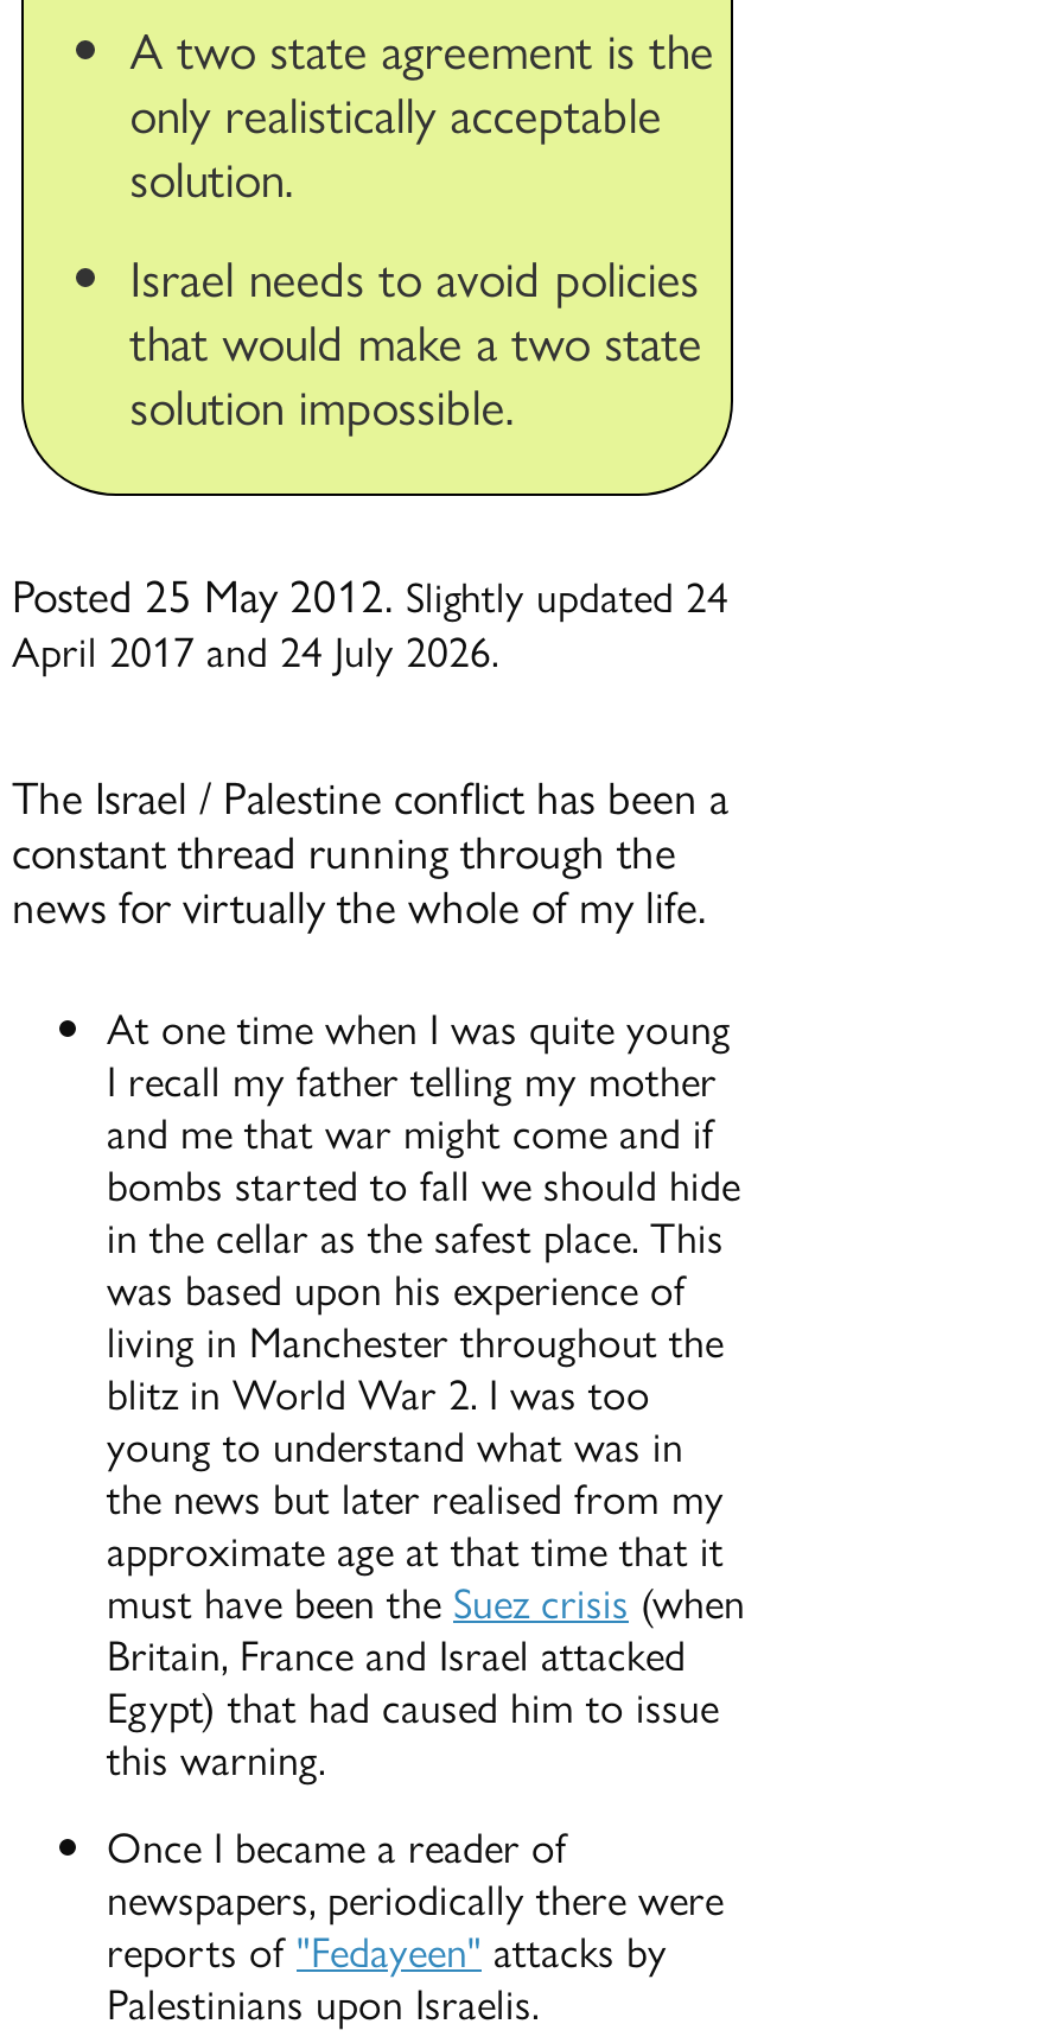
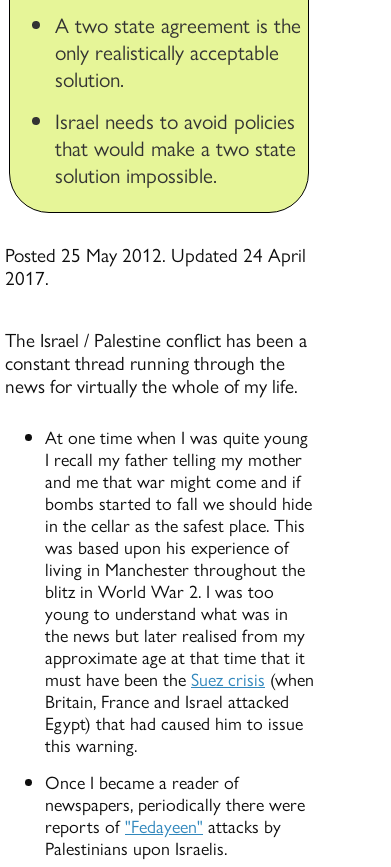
[12,559,728,677] Posted 25 May 2012. Slightly updated 24 | April 2017 and 24 July 2026. -> [5,239,306,290] Posted 25 May 2012. Updated 24 April | 2017.

